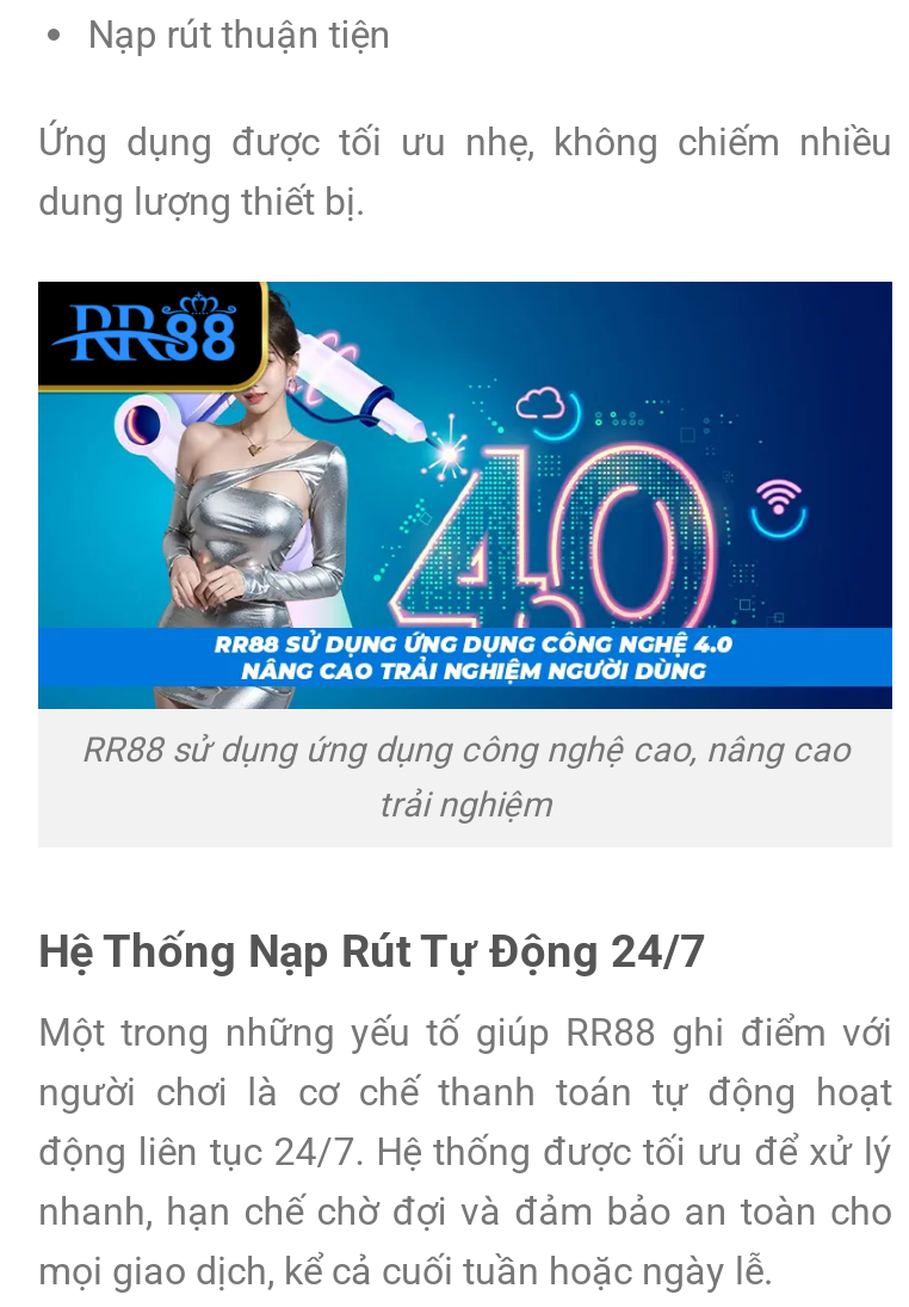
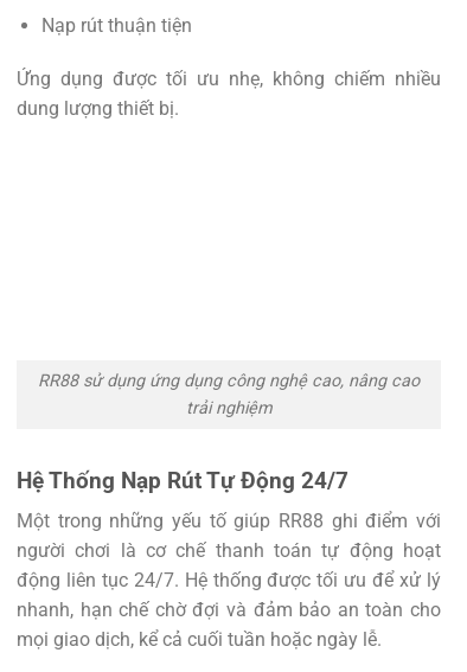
[36,279,895,711] [image] -> none

